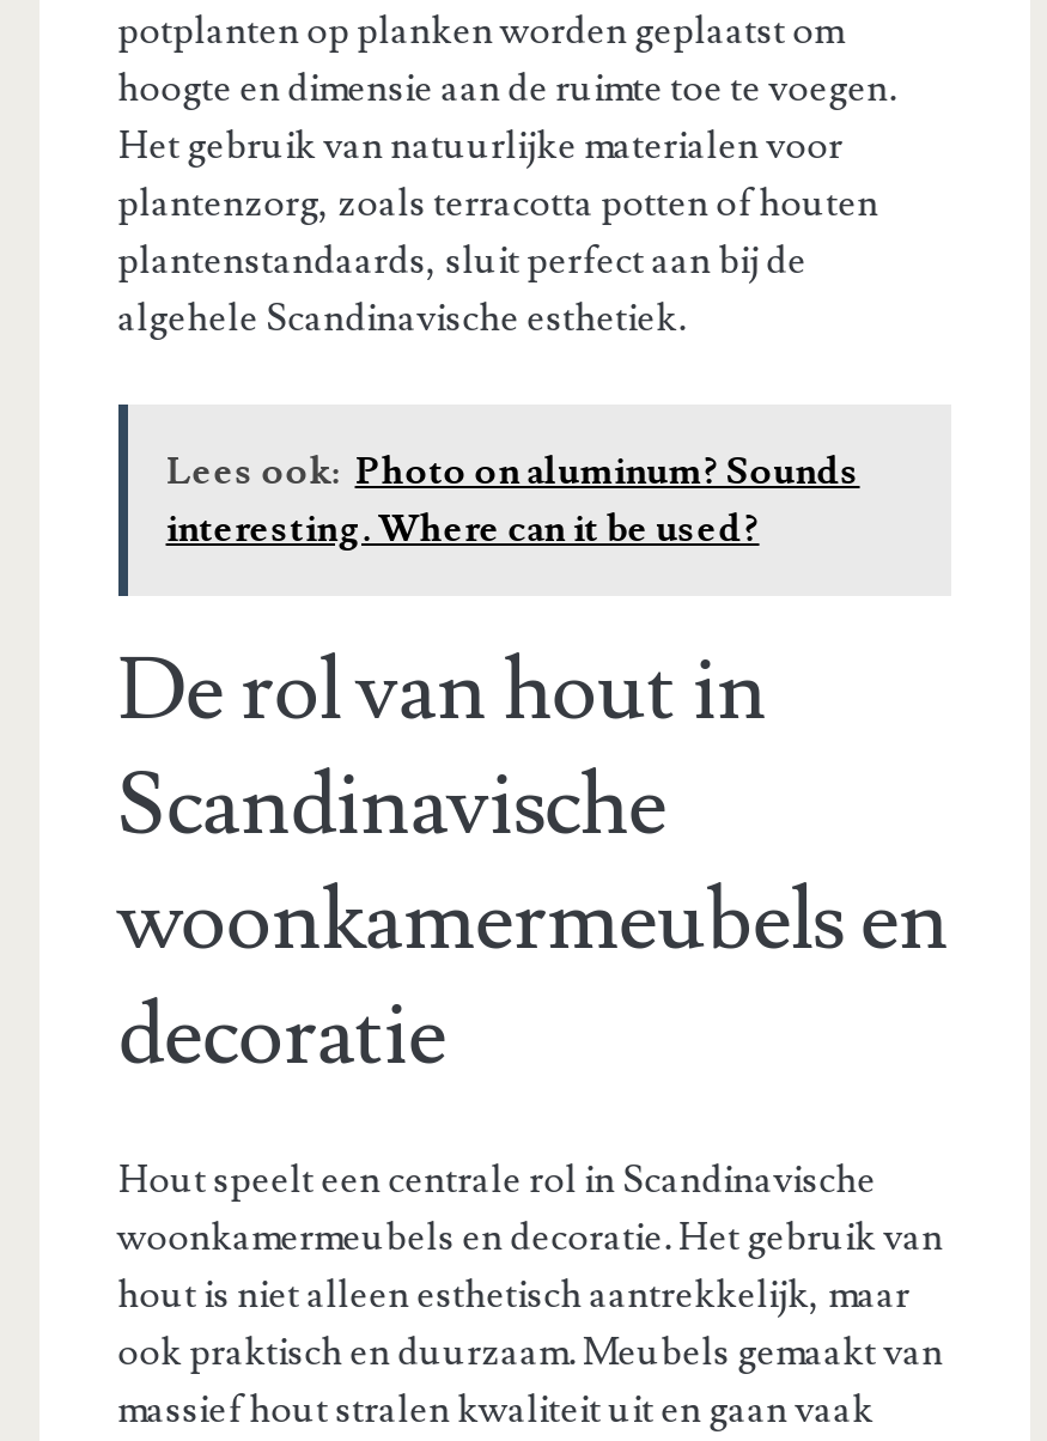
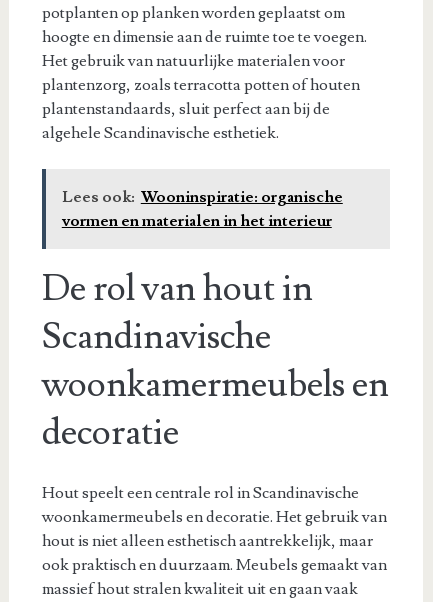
[166,447,860,553] Lees ook: Photo on aluminum? Sounds | interesting. Where can it be used? -> [62,187,343,231] Lees ook: Wooninspiratie: organische | vormen en materialen in het interieur

